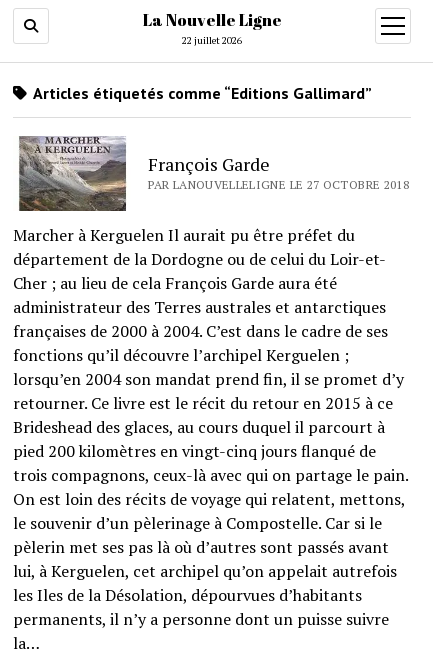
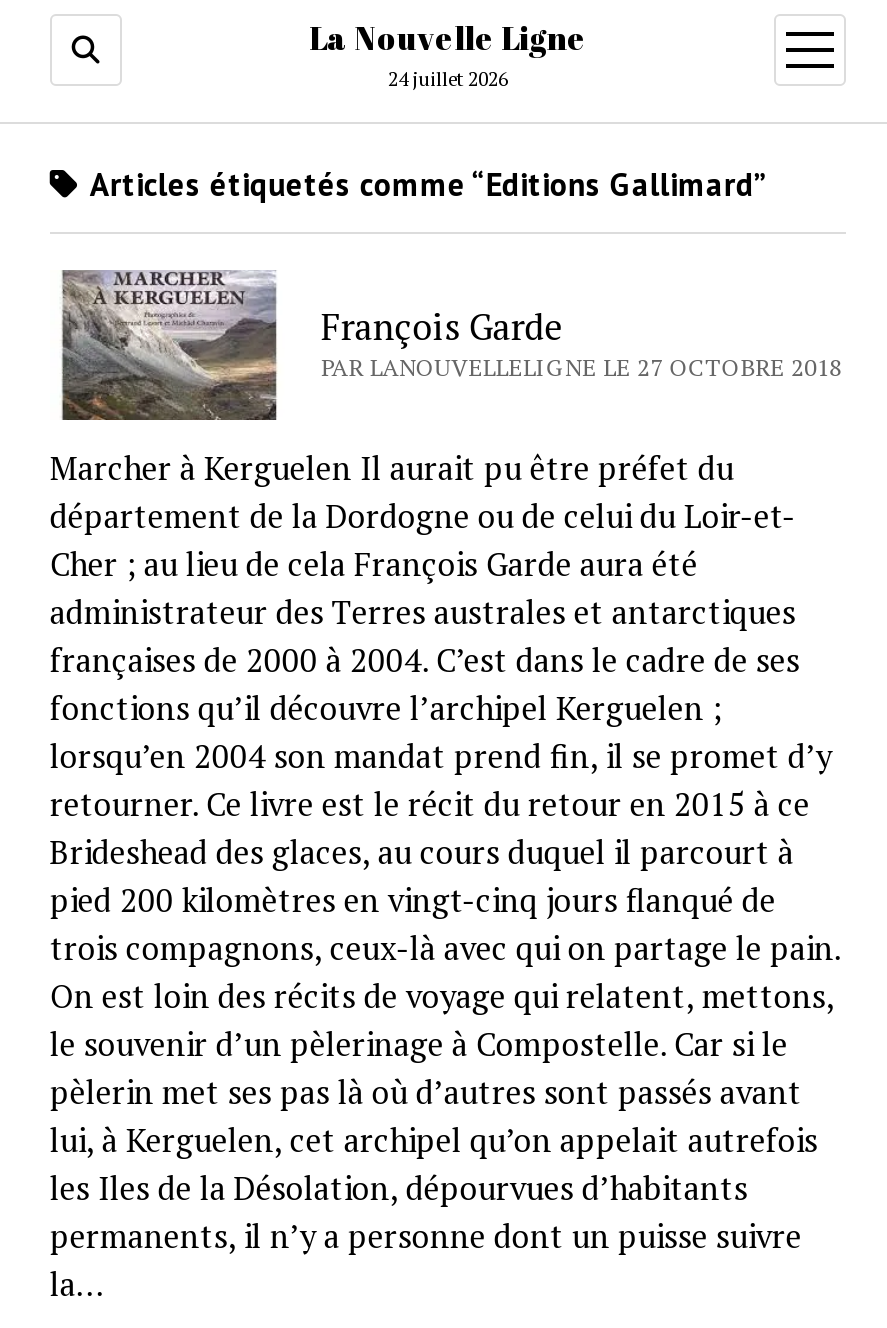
[182,34,242,47] 22 juillet 2026 -> [388,66,508,92] 24 juillet 2026

